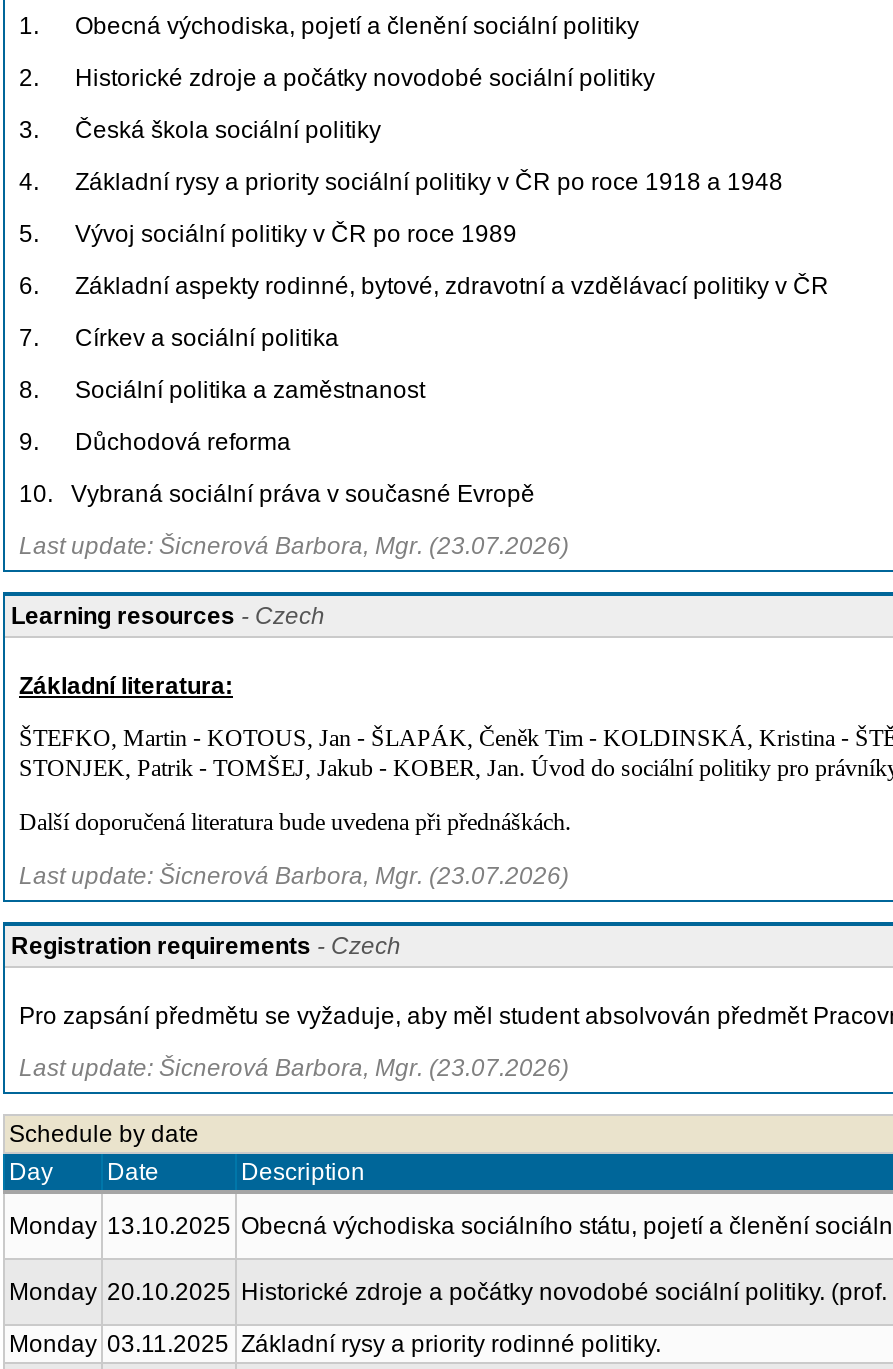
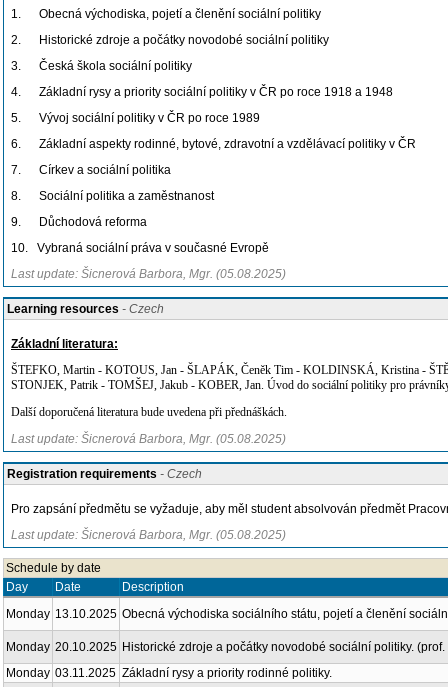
[19,532,569,560] Last update: Šicnerová Barbora, Mgr. (23.07.2026) -> [11,267,286,281] Last update: Šicnerová Barbora, Mgr. (05.08.2025)
[19,862,569,890] Last update: Šicnerová Barbora, Mgr. (23.07.2026) -> [11,432,286,446] Last update: Šicnerová Barbora, Mgr. (05.08.2025)
[19,1054,569,1082] Last update: Šicnerová Barbora, Mgr. (23.07.2026) -> [11,528,286,542] Last update: Šicnerová Barbora, Mgr. (05.08.2025)

